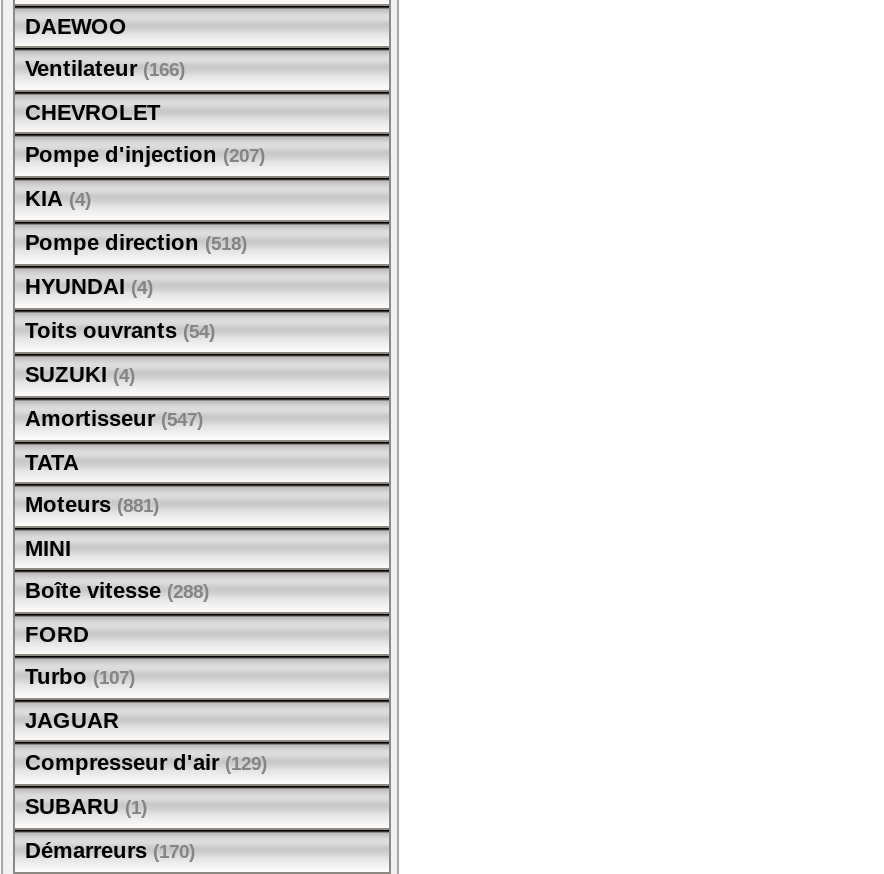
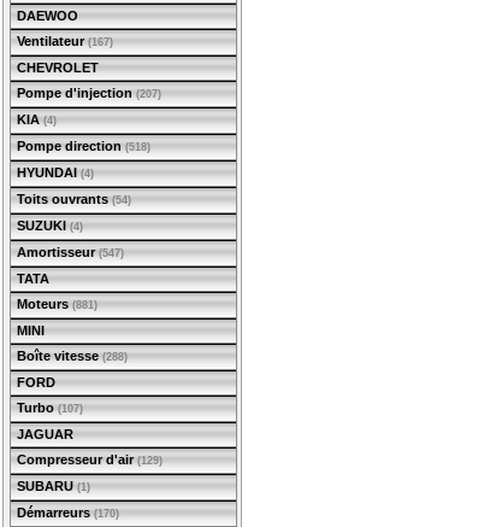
[25,56,185,80] Ventilateur (166) -> [17,34,113,48] Ventilateur (167)

